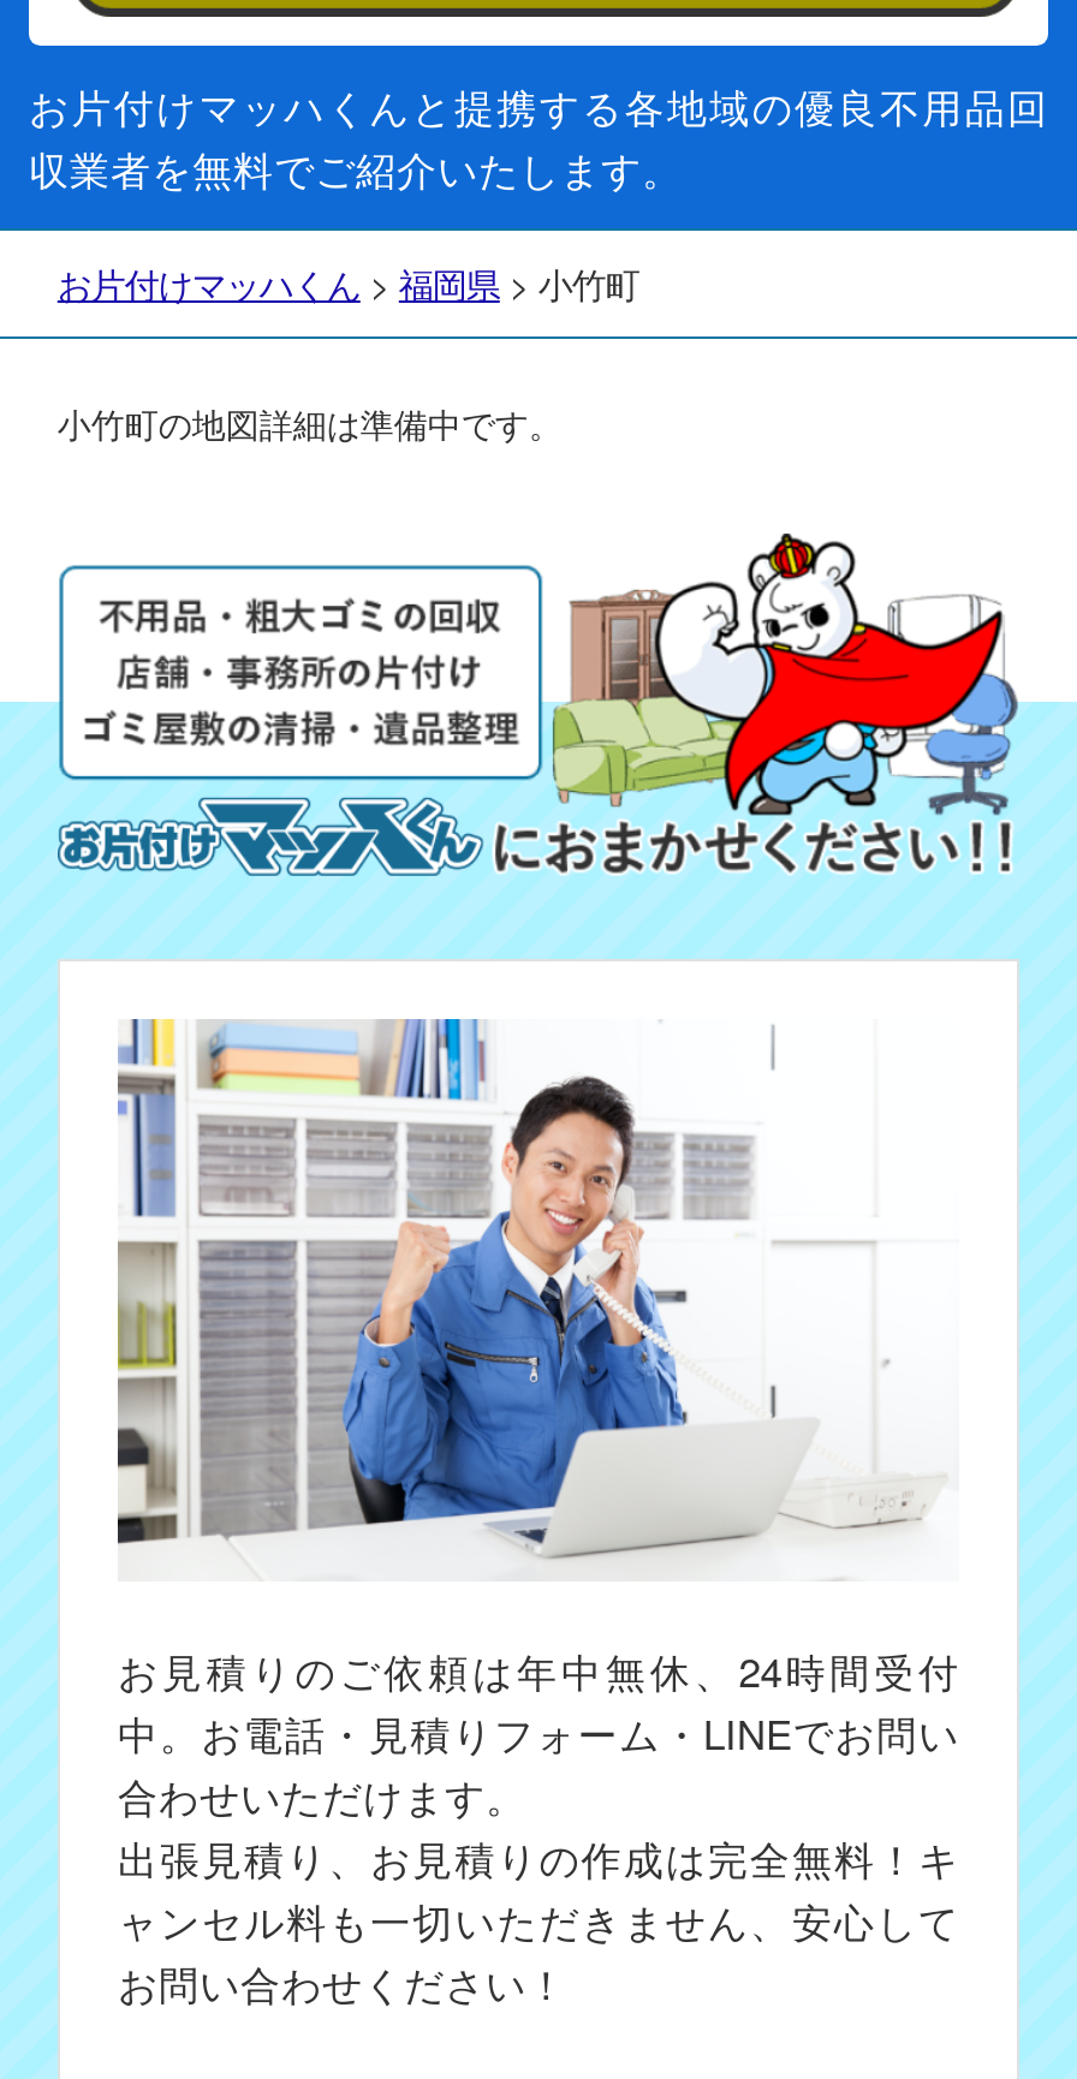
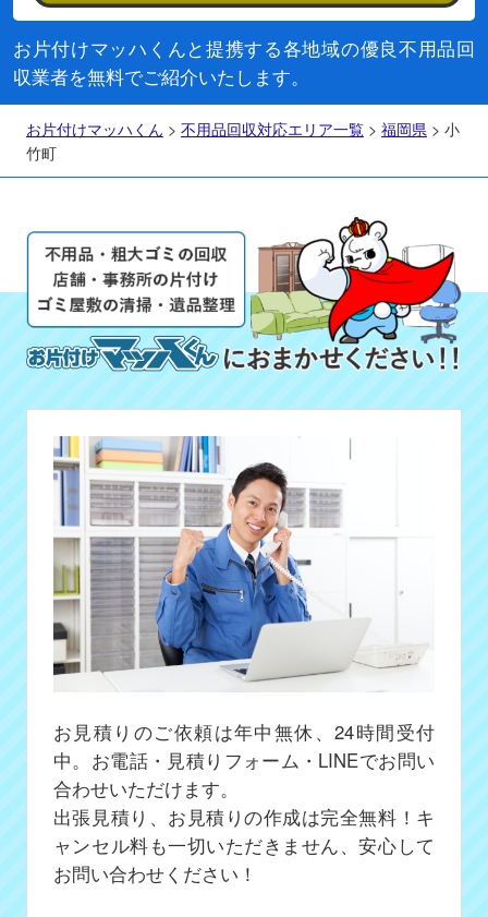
[57,259,639,446] お片付けマッハくん>福岡県>小竹町 | 小竹町の地図詳細は準備中です。 -> [26,117,460,163] お片付けマッハくん>不用品回収対応エリア一覧>福岡県>小 | 竹町

